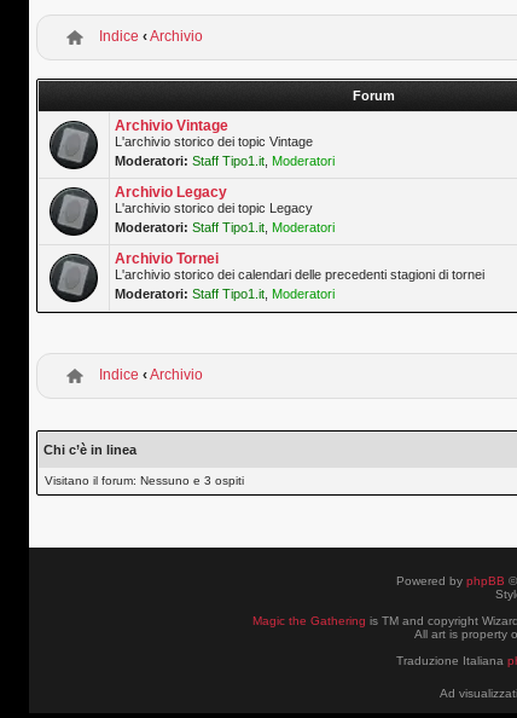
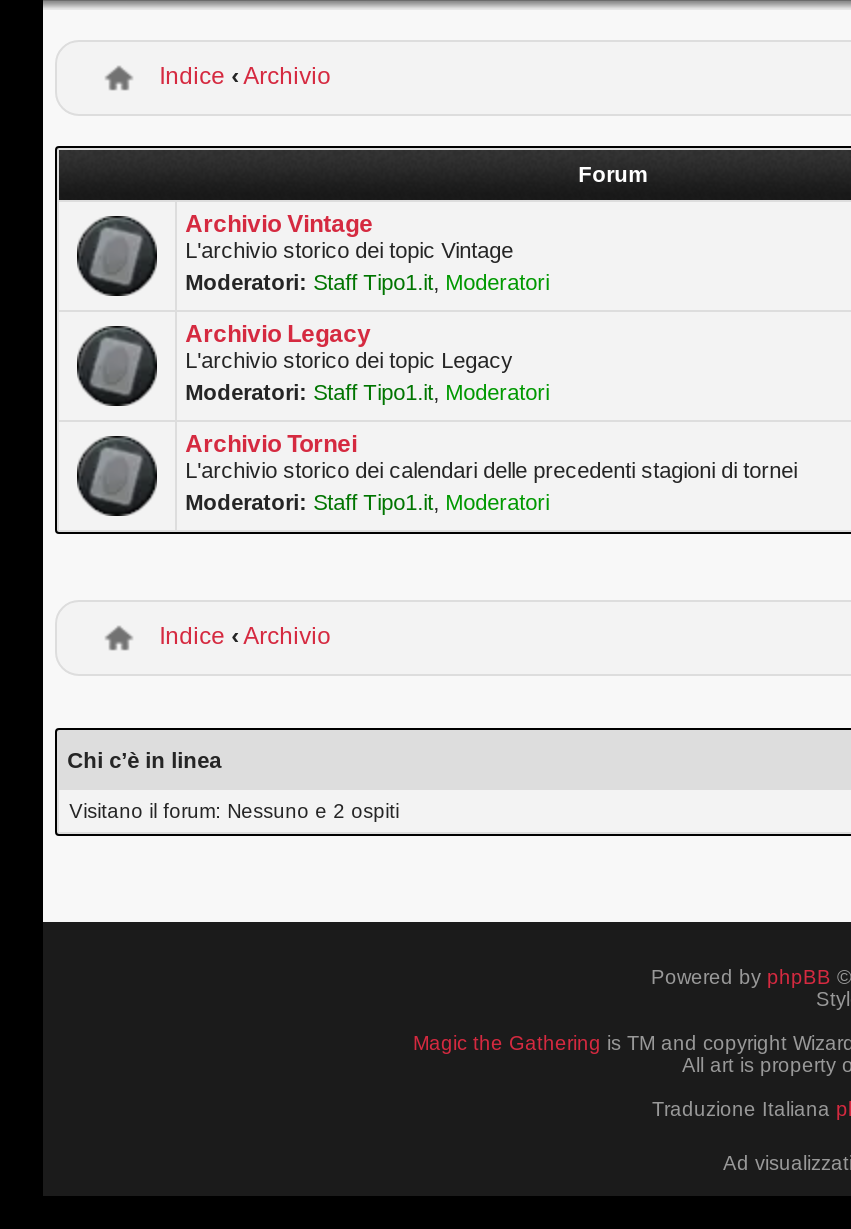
[45,474,244,487] Visitano il forum: Nessuno e 3 ospiti -> [69,800,399,822] Visitano il forum: Nessuno e 2 ospiti

